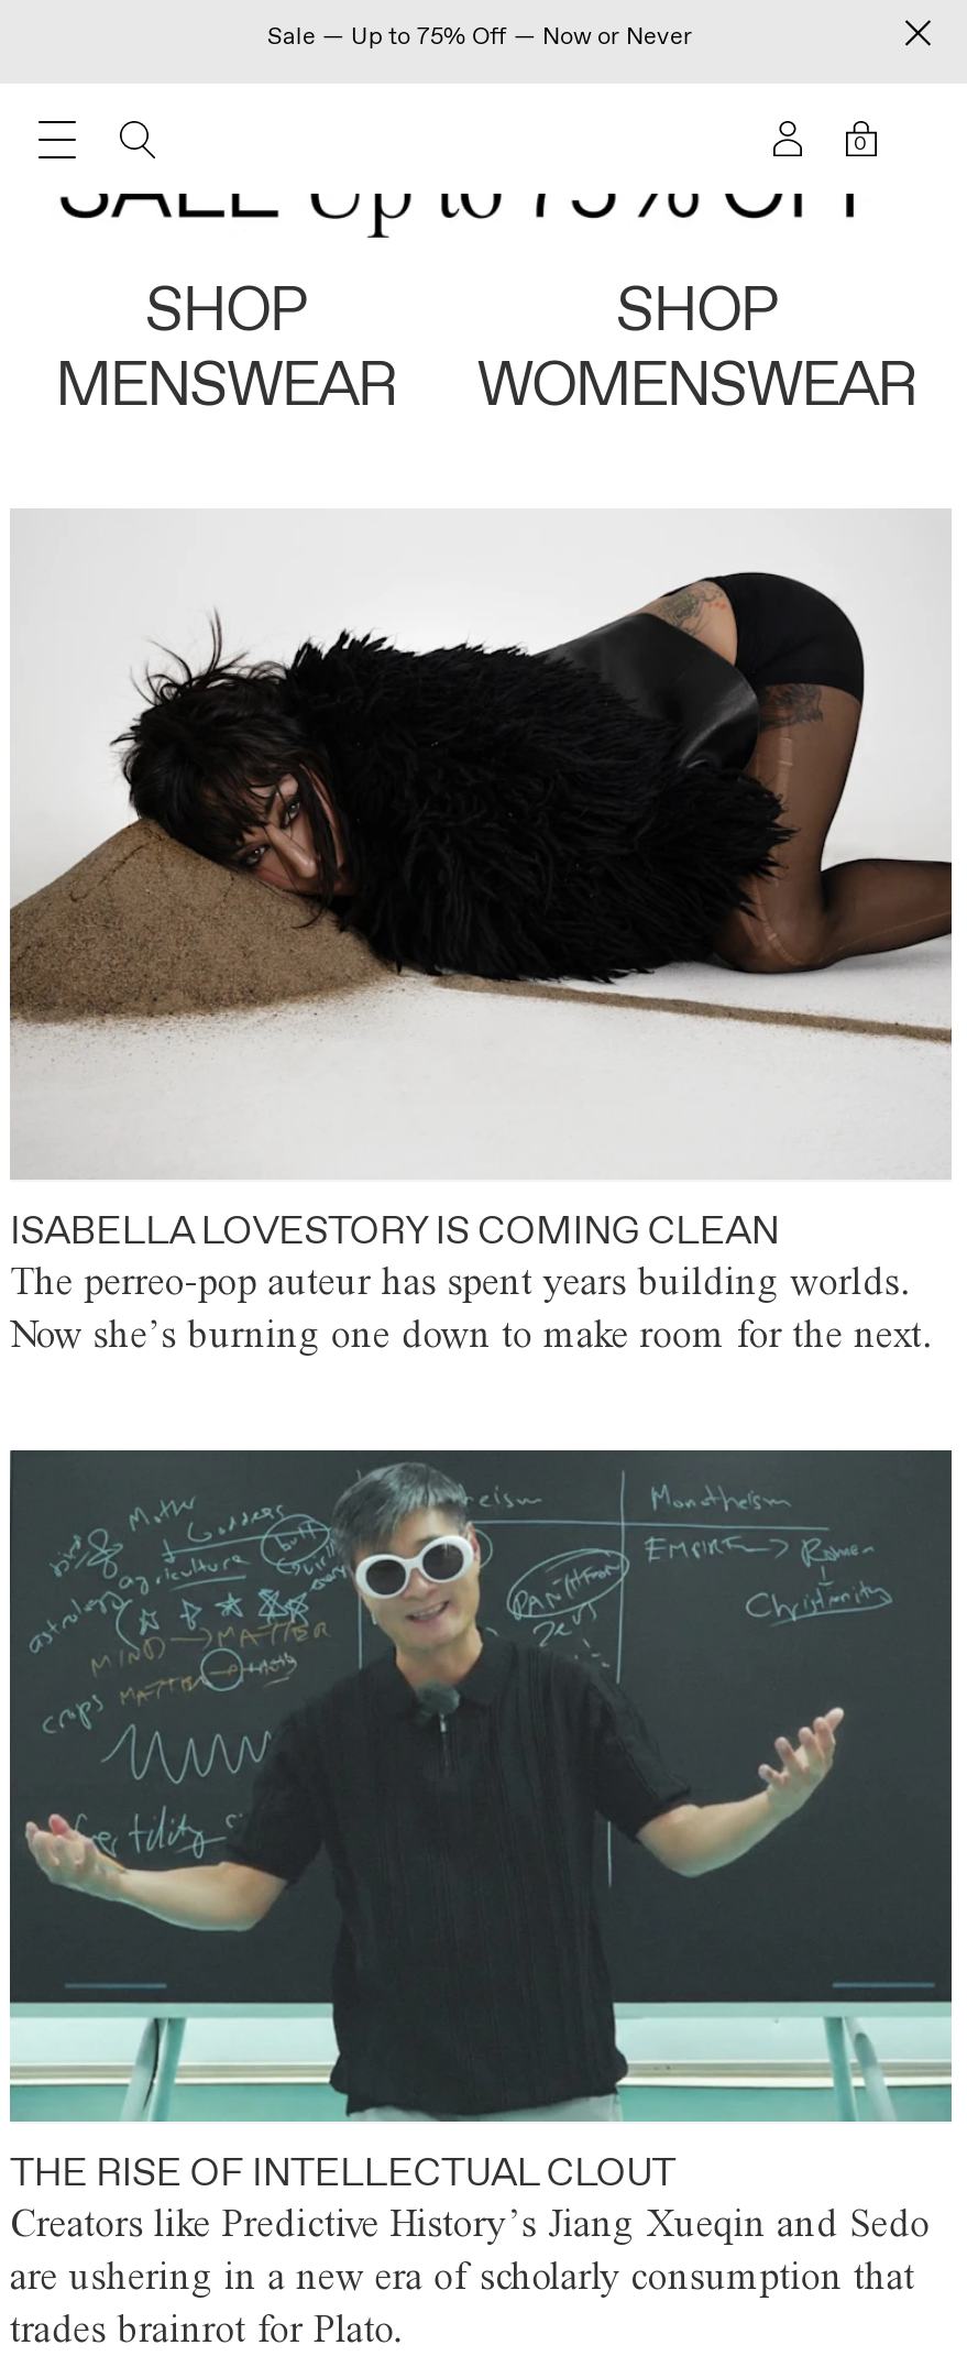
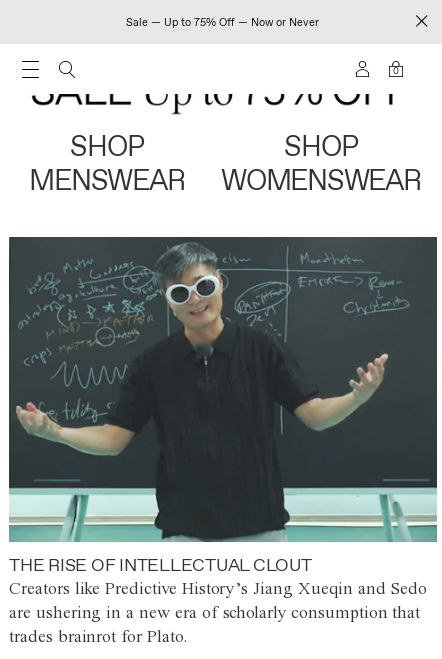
[10,570,952,1357] [image] | ISABELLA LOVESTORY IS COMING CLEAN | The perreo-pop auteur has spent years building worlds. | Now she’s burning one down to make room for the next. -> none

